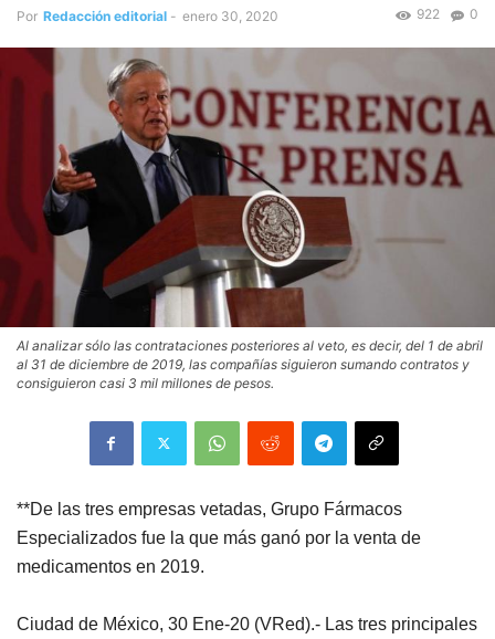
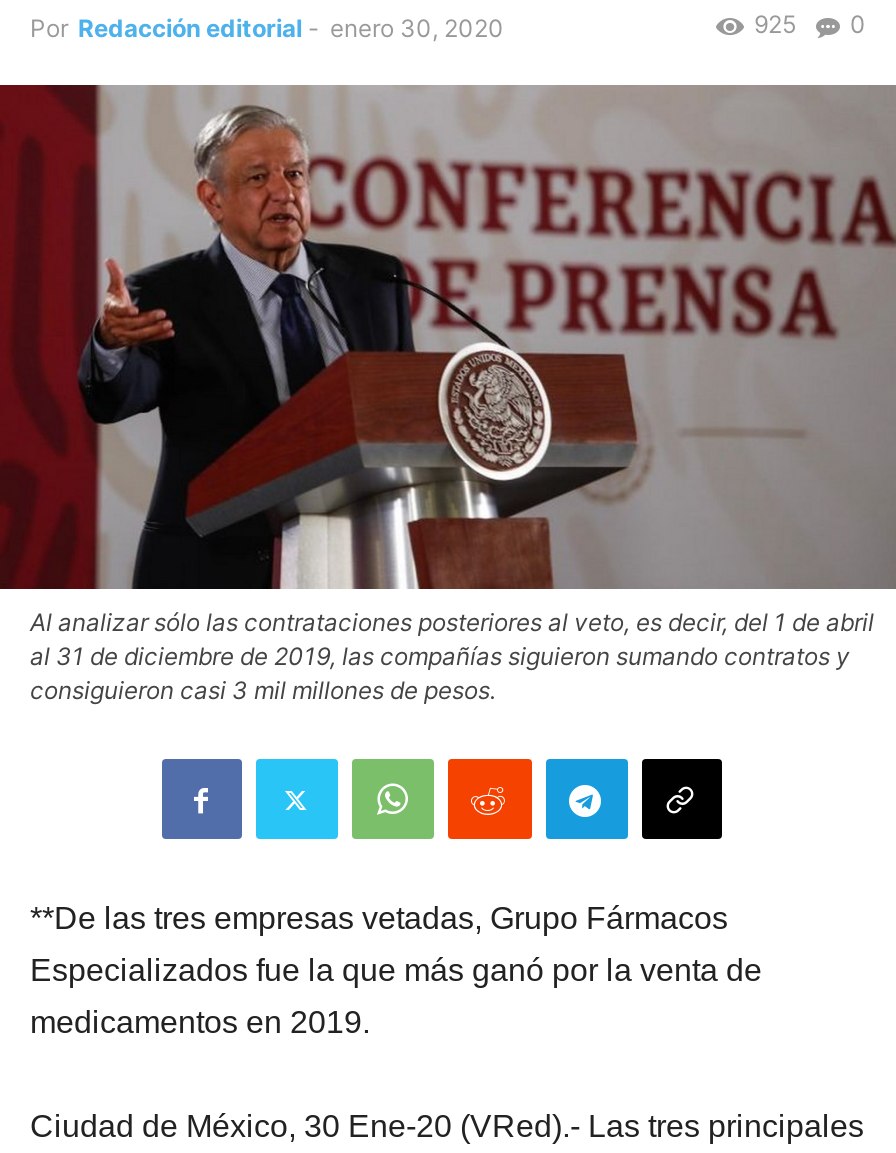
[417,6,478,23] 922 0 -> [754,10,866,40] 925 0

